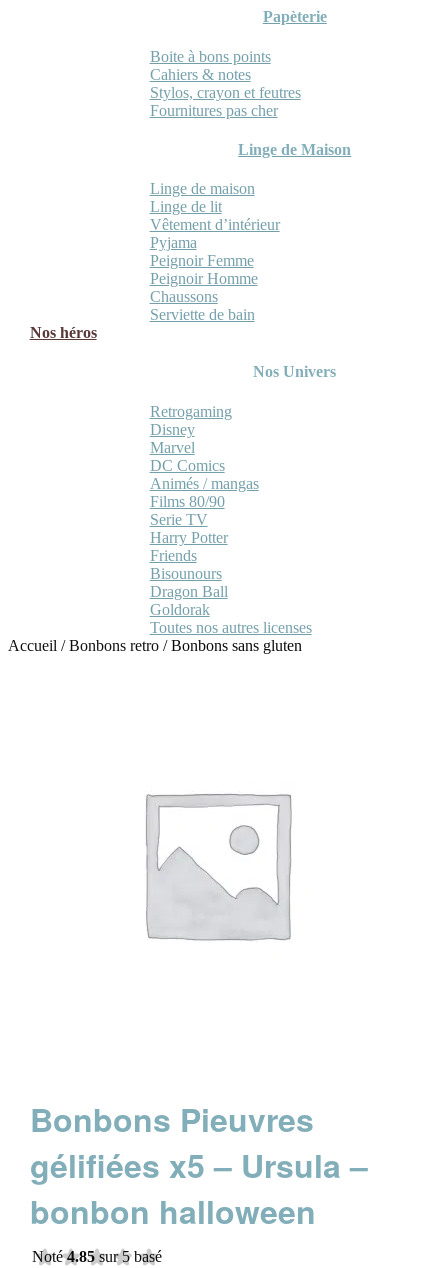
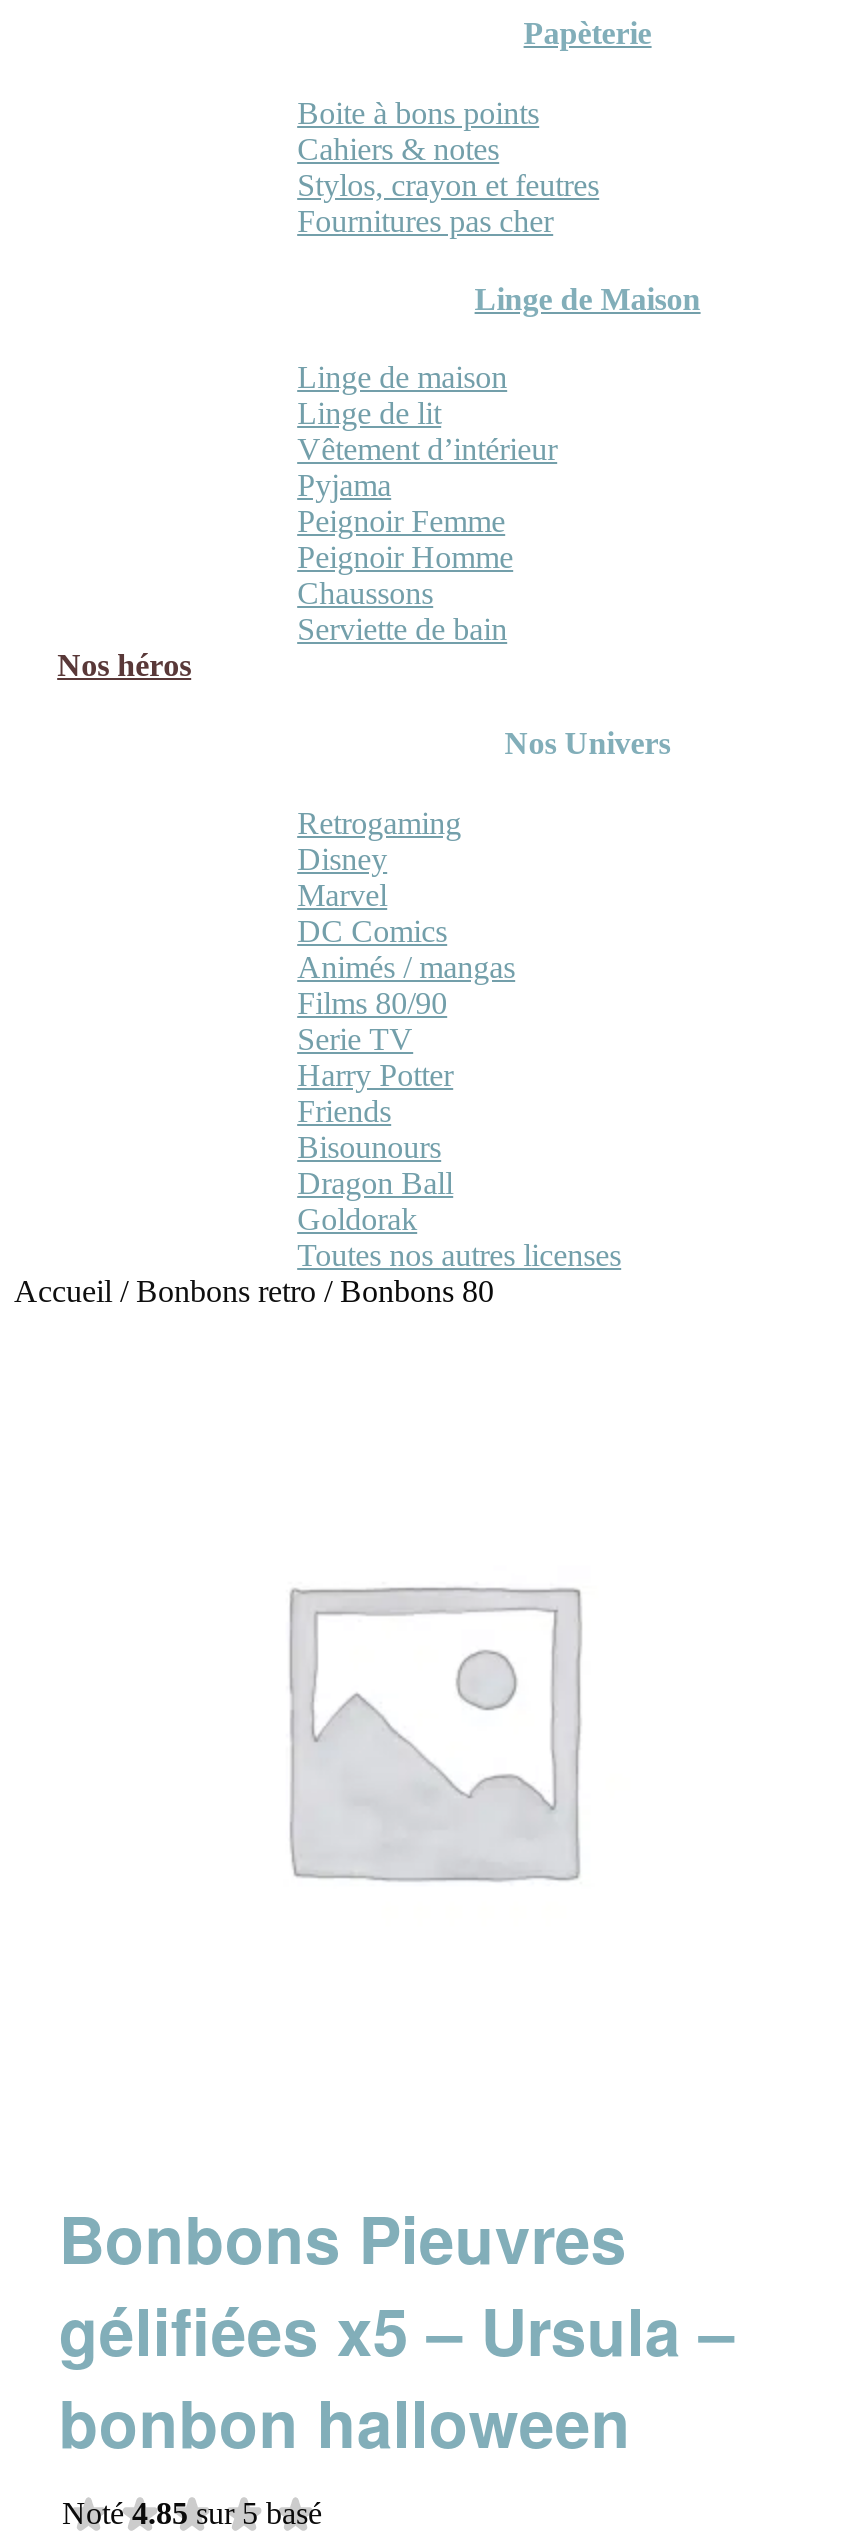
[8,637,302,654] Accueil / Bonbons retro / Bonbons sans gluten -> [14,1273,494,1307] Accueil / Bonbons retro / Bonbons 80

